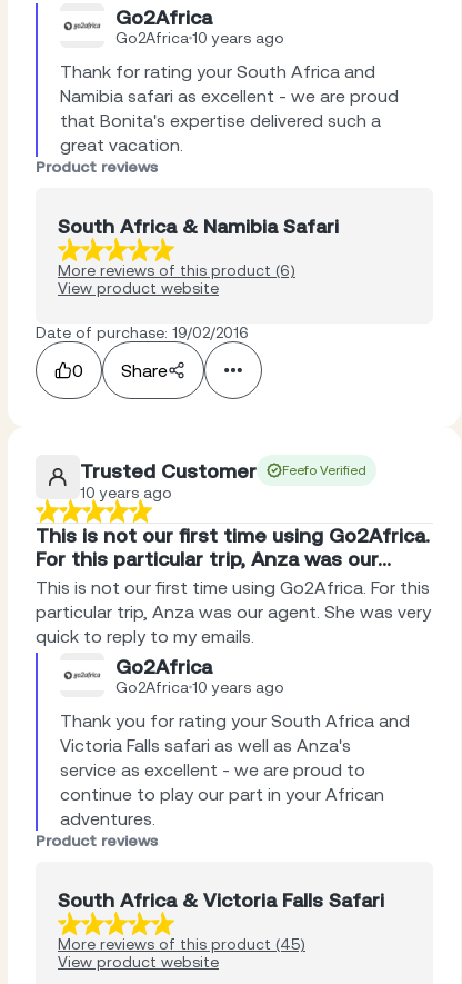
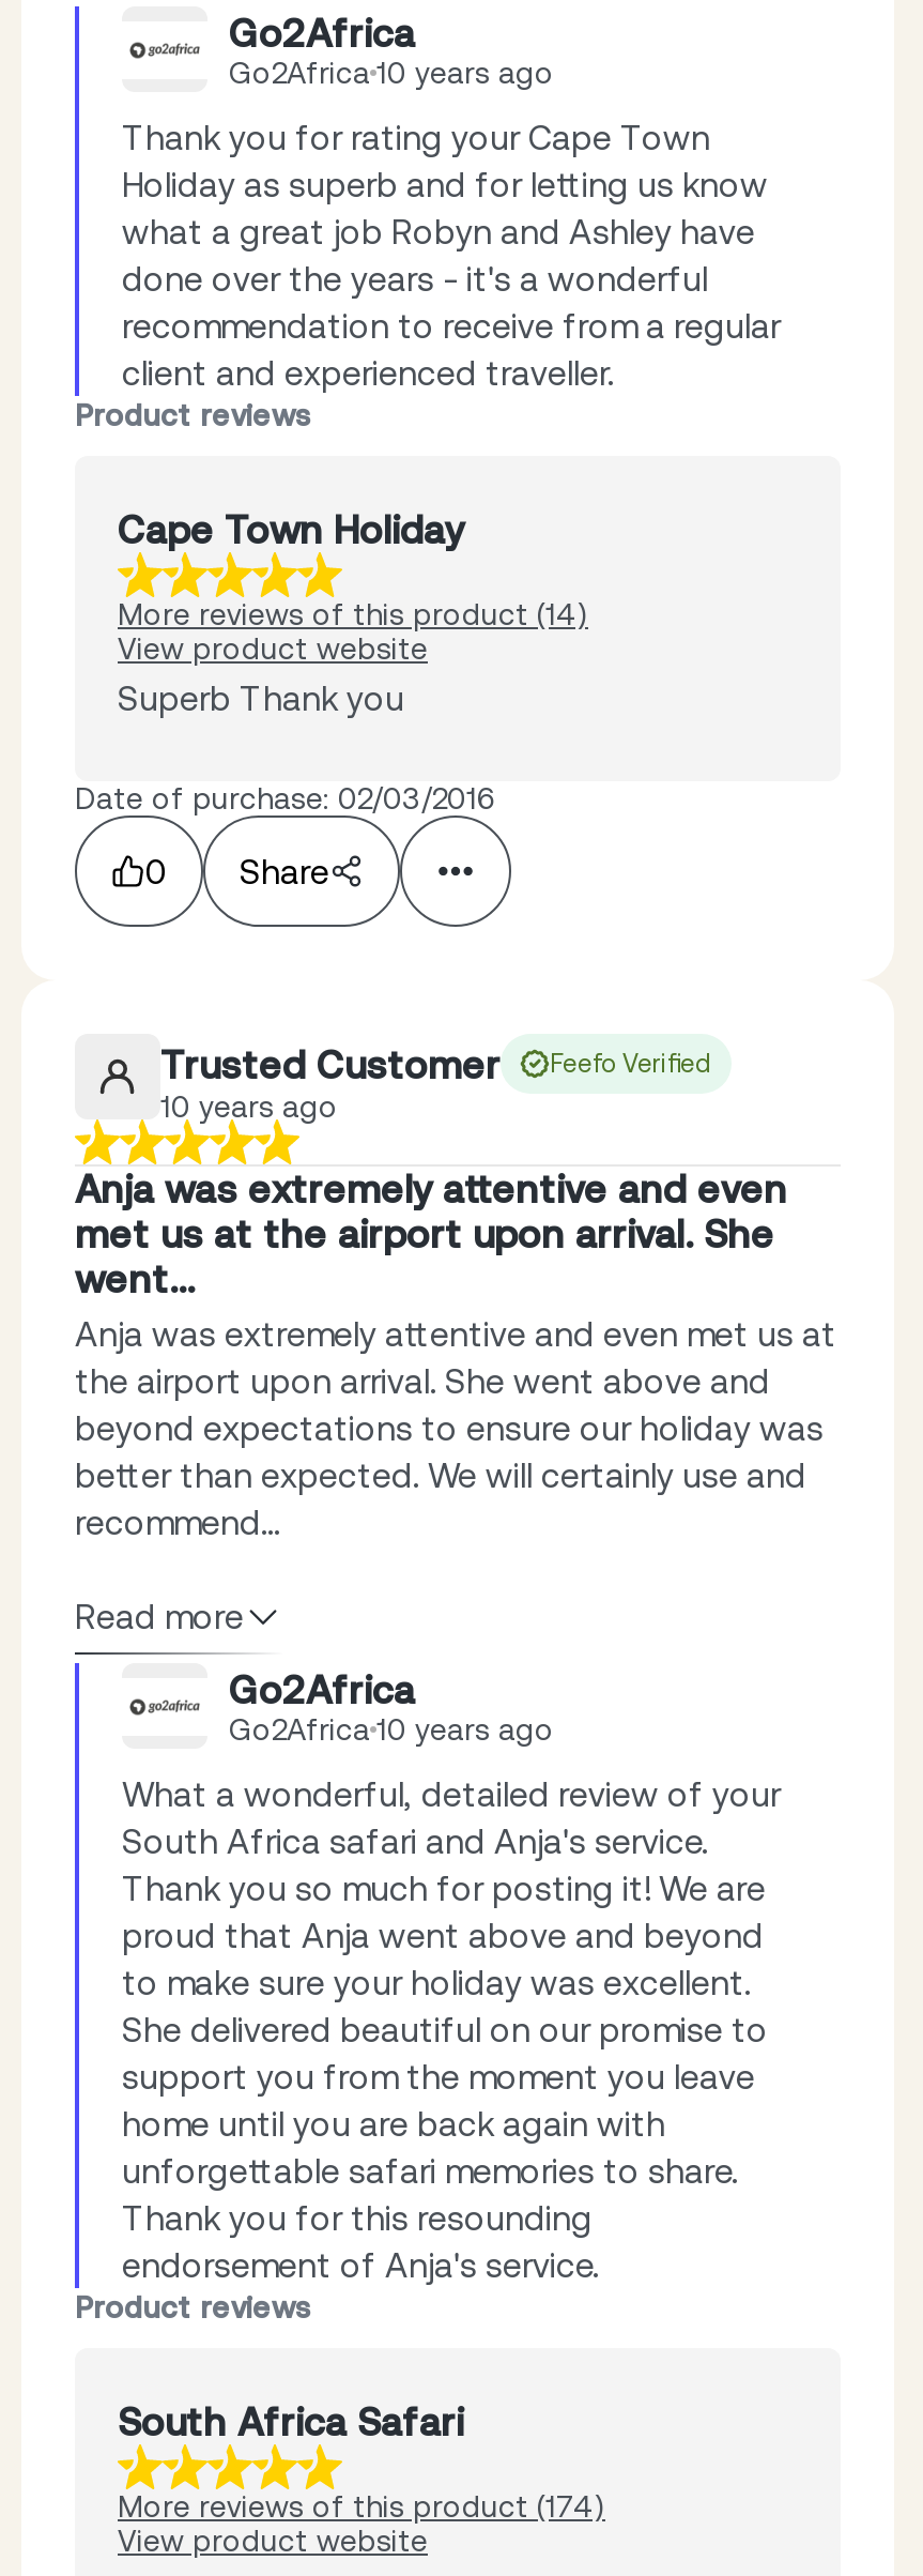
[60,61,399,155] Thank for rating your South Africa and | Namibia safari as excellent - we are proud | that Bonita's expertise delivered such a | great vacation. -> [122,118,781,392] Thank you for rating your Cape Town | Holiday as superb and for letting us know | what a great job Robyn and Ashley have | done over the years - it's a wonderful | recommendation to receive from a regular | client and experienced traveller.
[58,215,339,238] South Africa & Namibia Safari -> [118,508,464,553] Cape Town Holiday
[58,262,295,279] More reviews of this product (6) -> [118,598,588,632] More reviews of this product (14)
[36,324,249,342] Date of purchase: 19/02/2016 -> [75,679,496,816] Superb Thank you | Date of purchase: 02/03/2016
[36,524,431,646] This is not our first time using Go2Africa. | For this particular trip, Anza was our… | This is not our first time using Go2Africa. For this | particular trip, Anza was our agent. She was very | quick to reply to my emails. -> [75,1167,836,1636] Anja was extremely attentive and even | met us at the airport upon arrival. She | went… | Anja was extremely attentive and even met us at | the airport upon arrival. She went above and | beyond expectations to ensure our holiday was | better than expected. We will certainly use and | recommend... | Read more
[60,711,410,829] Thank you for rating your South Africa and | Victoria Falls safari as well as Anza's | service as excellent - we are proud to | continue to play our part in your African | adventures. -> [122,1775,781,2284] What a wonderful, detailed review of your | South Africa safari and Anja's service. | Thank you so much for posting it! We are | proud that Anja went above and beyond | to make sure your holiday was excellent. | She delivered beautiful on our promise to | support you from the moment you leave | home until you are back again with | unforgettable safari memories to share. | Thank you for this resounding | endorsement of Anja's service.
[58,889,384,912] South Africa & Victoria Falls Safari -> [118,2400,464,2445] South Africa Safari
[58,935,305,953] More reviews of this product (45) -> [118,2490,605,2524] More reviews of this product (174)

